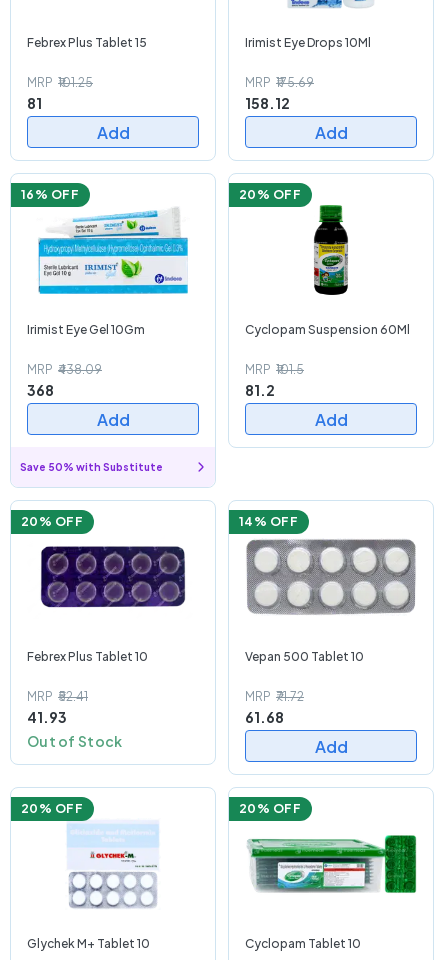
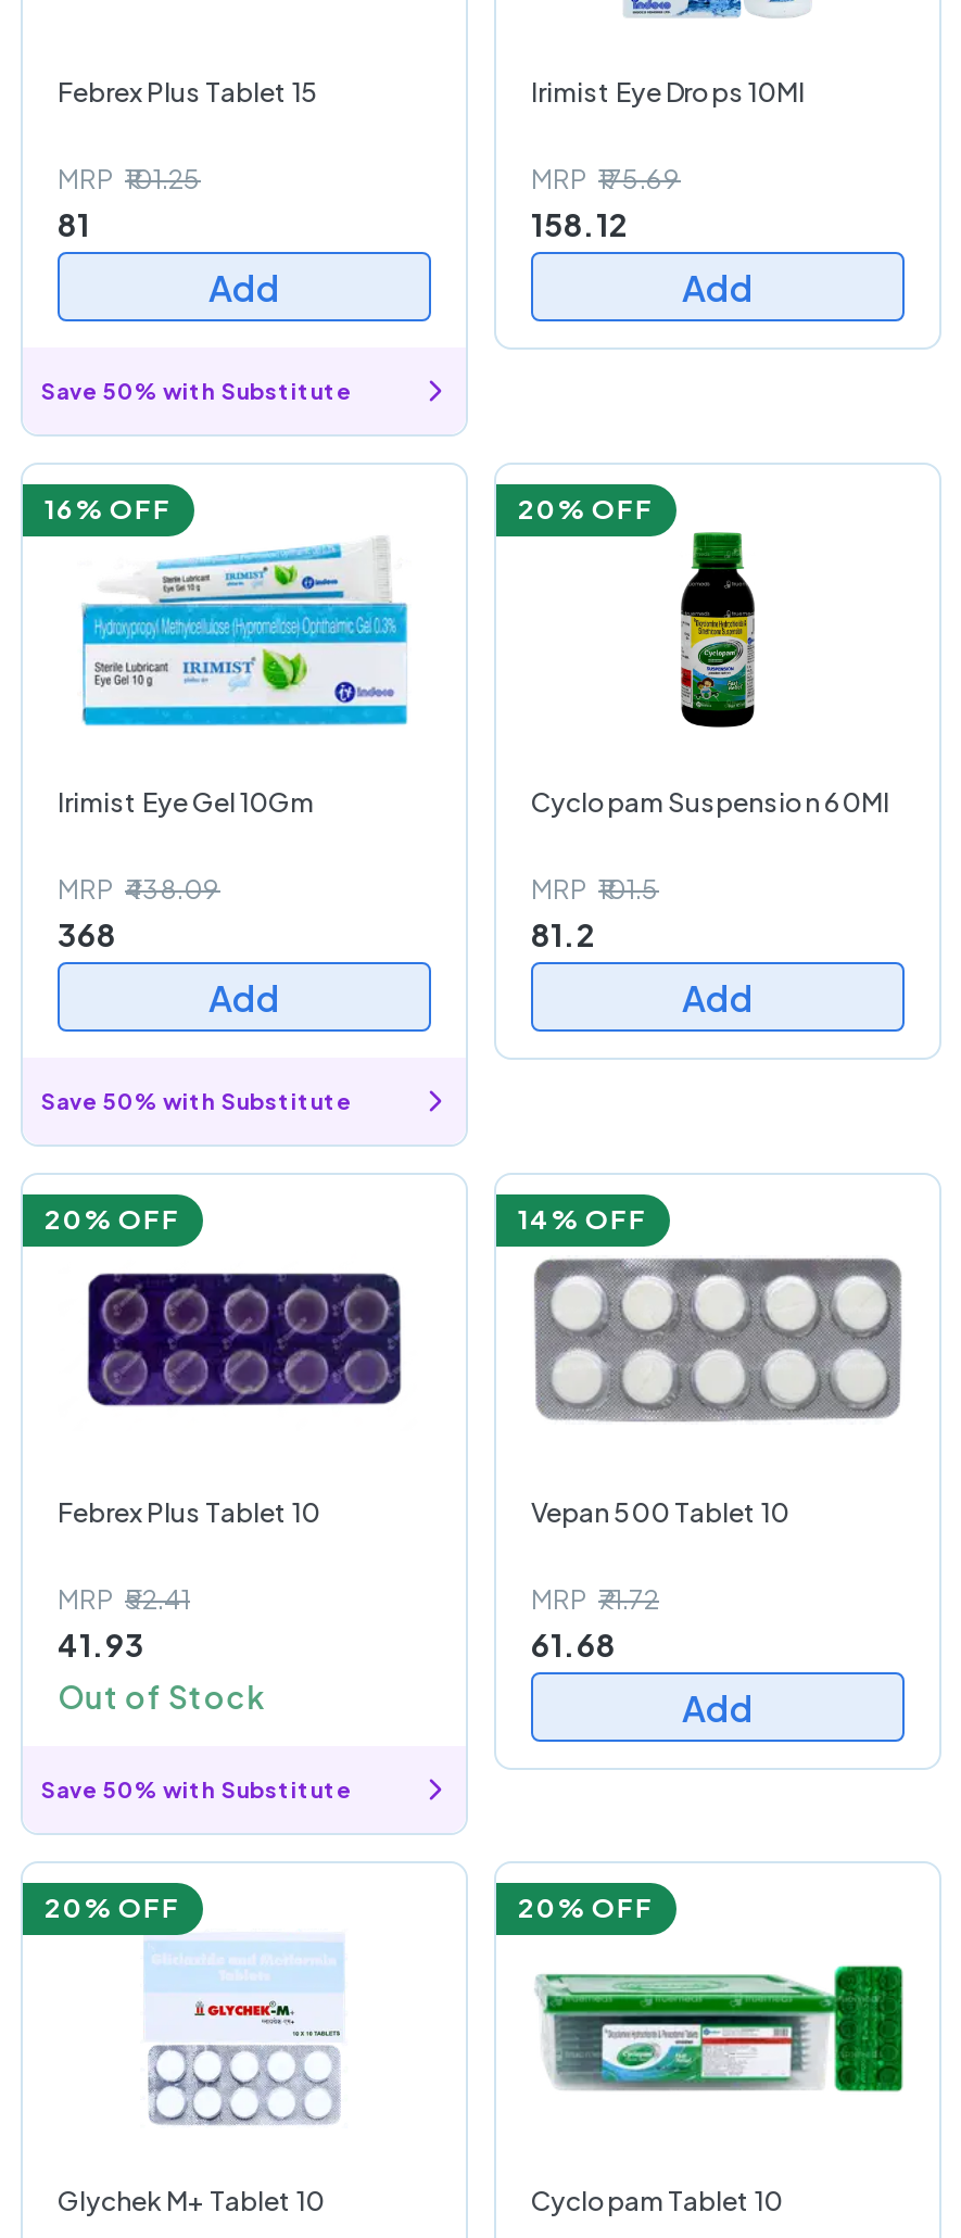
none -> [41,378,352,404] Save 50% with Substitute
none -> [41,1777,352,1803] Save 50% with Substitute

